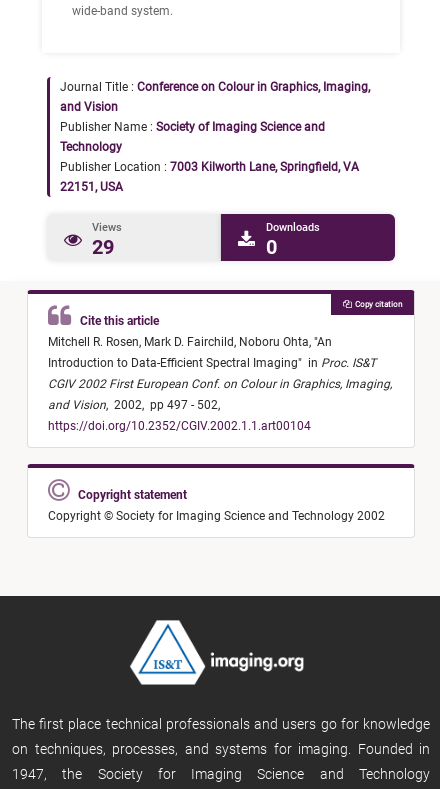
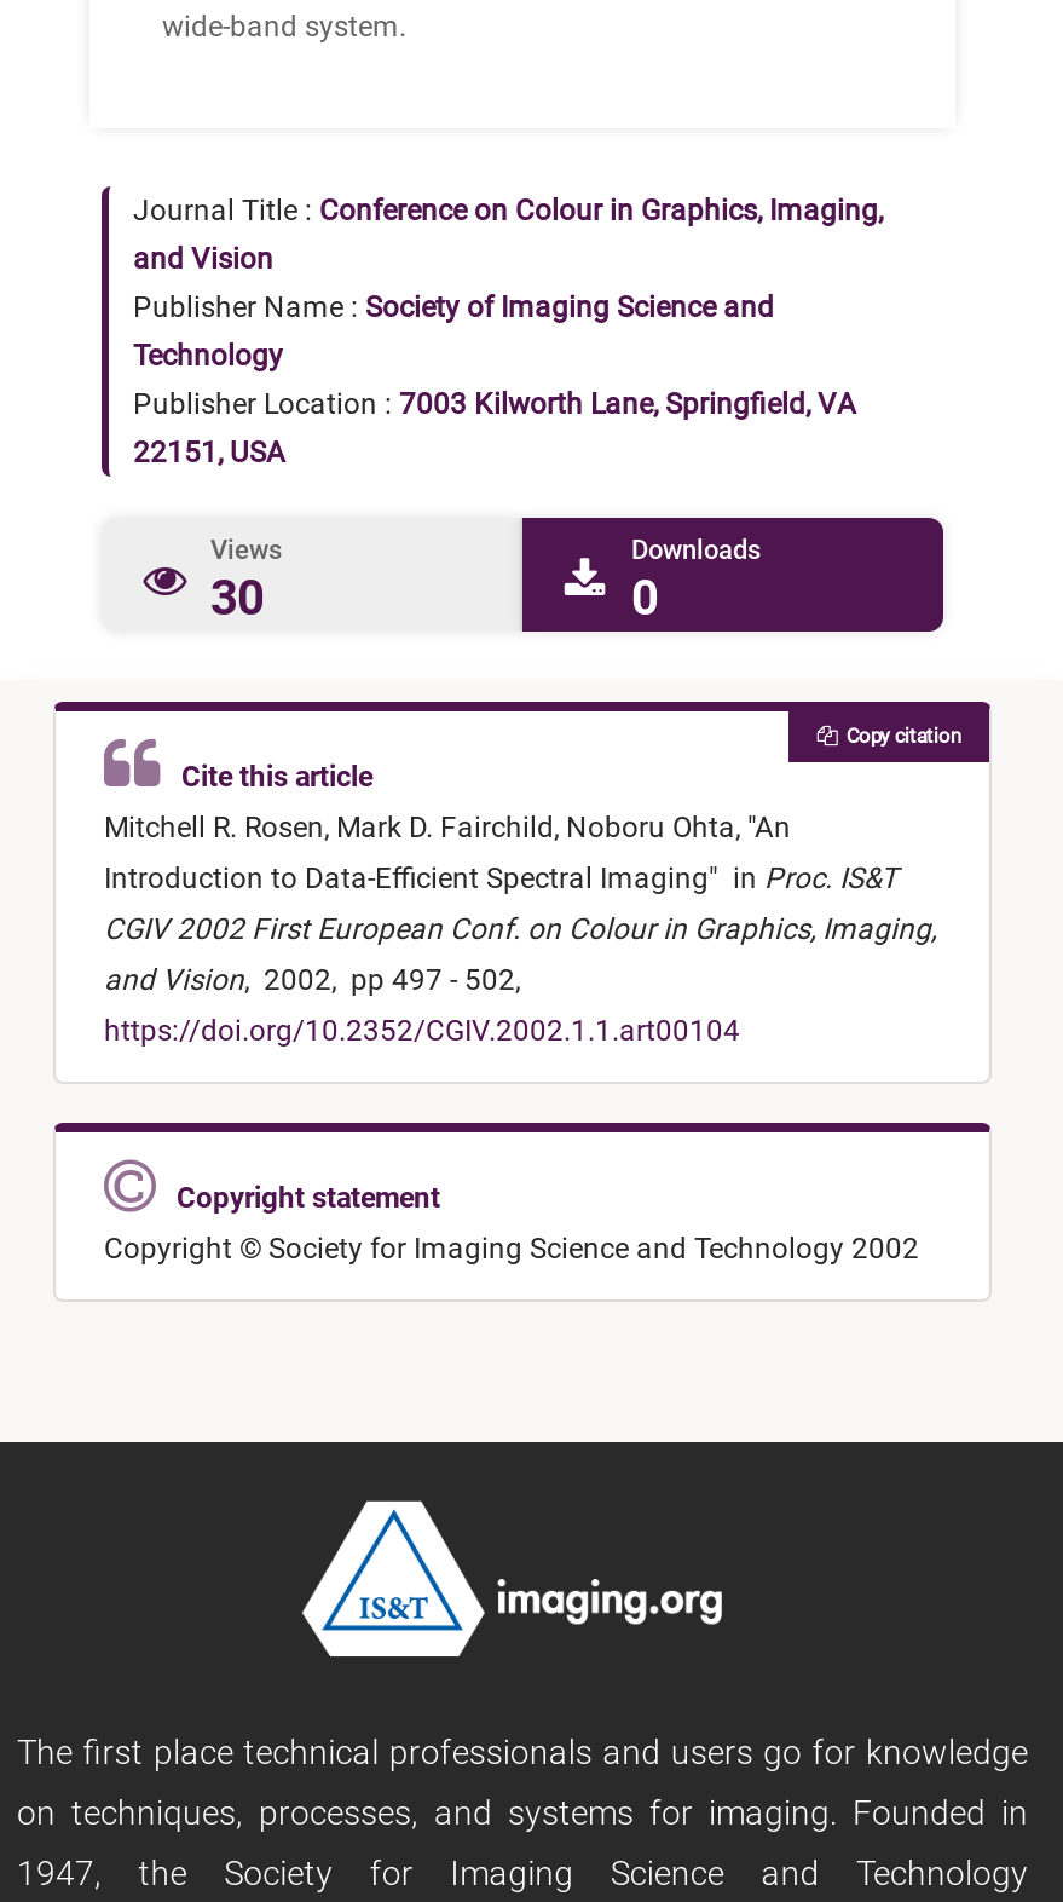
[92,235,114,259] 29 -> [210,569,264,627] 30

